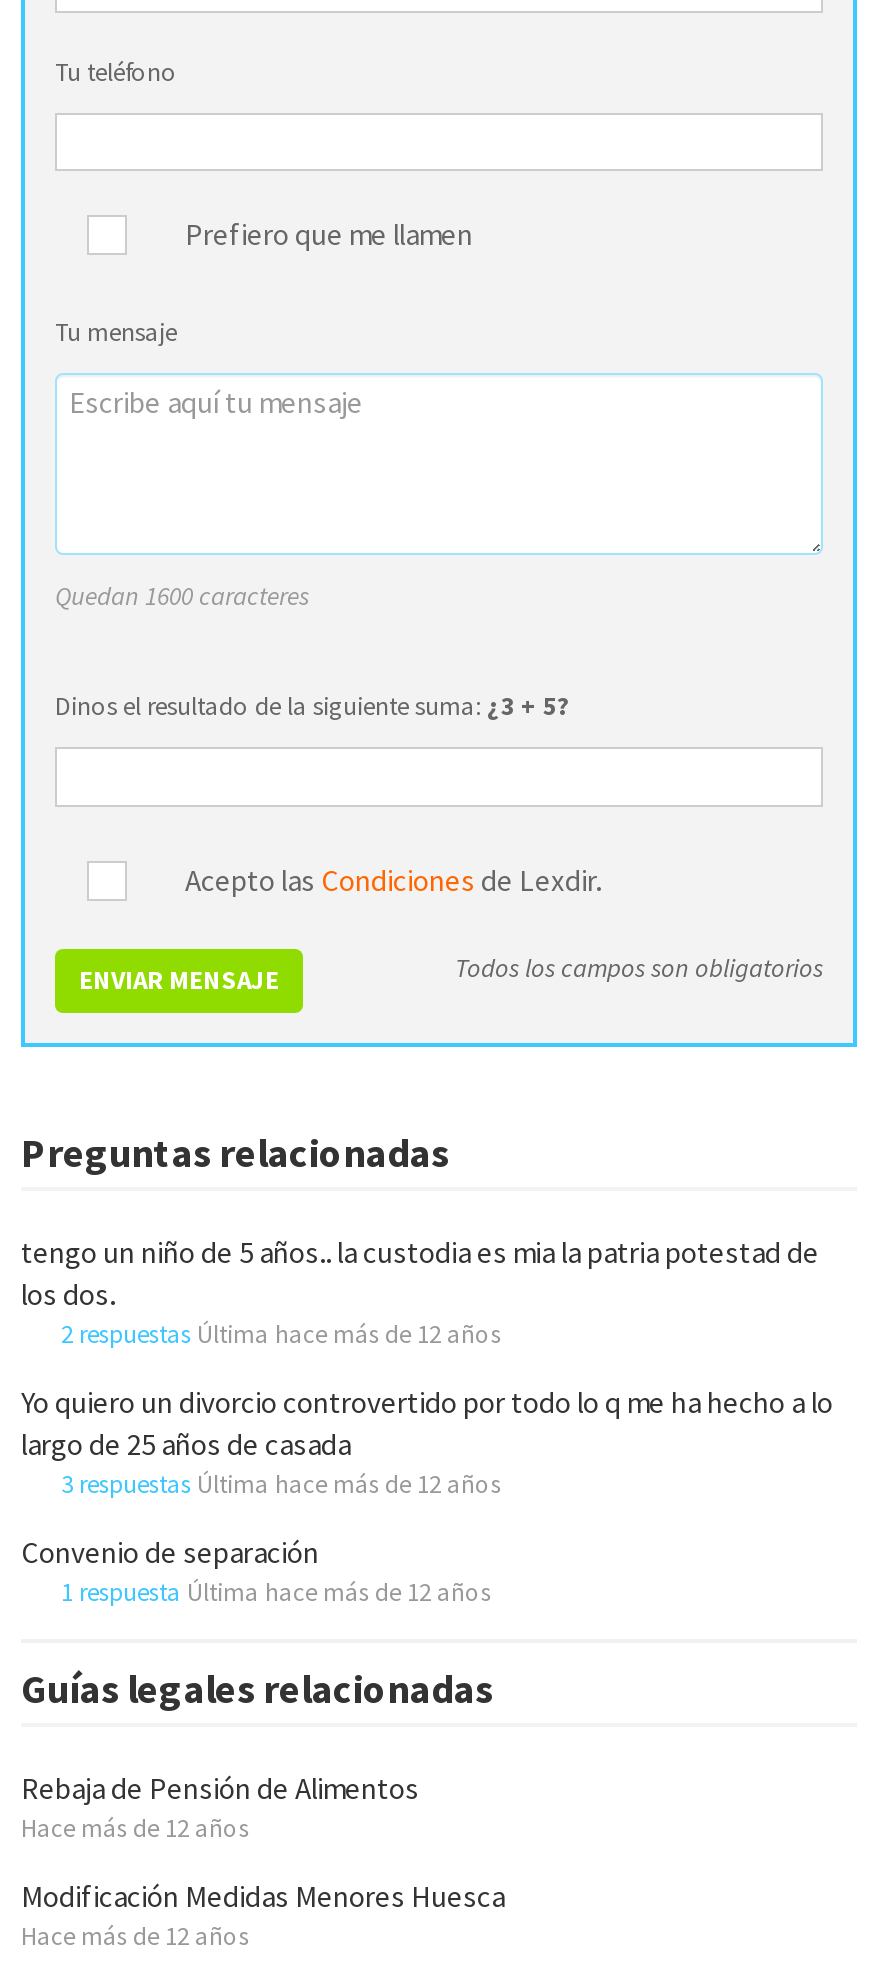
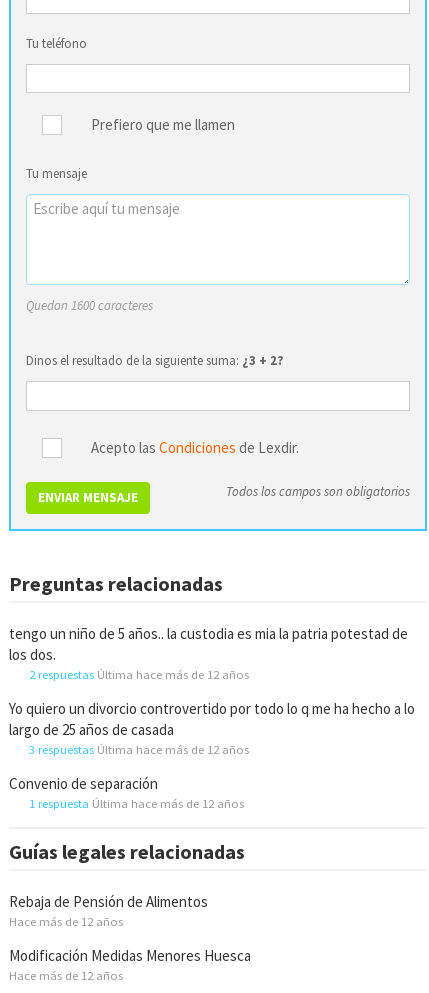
[55,688,571,722] Dinos el resultado de la siguiente suma: ¿3 + 5? -> [26,352,284,369] Dinos el resultado de la siguiente suma: ¿3 + 2?

